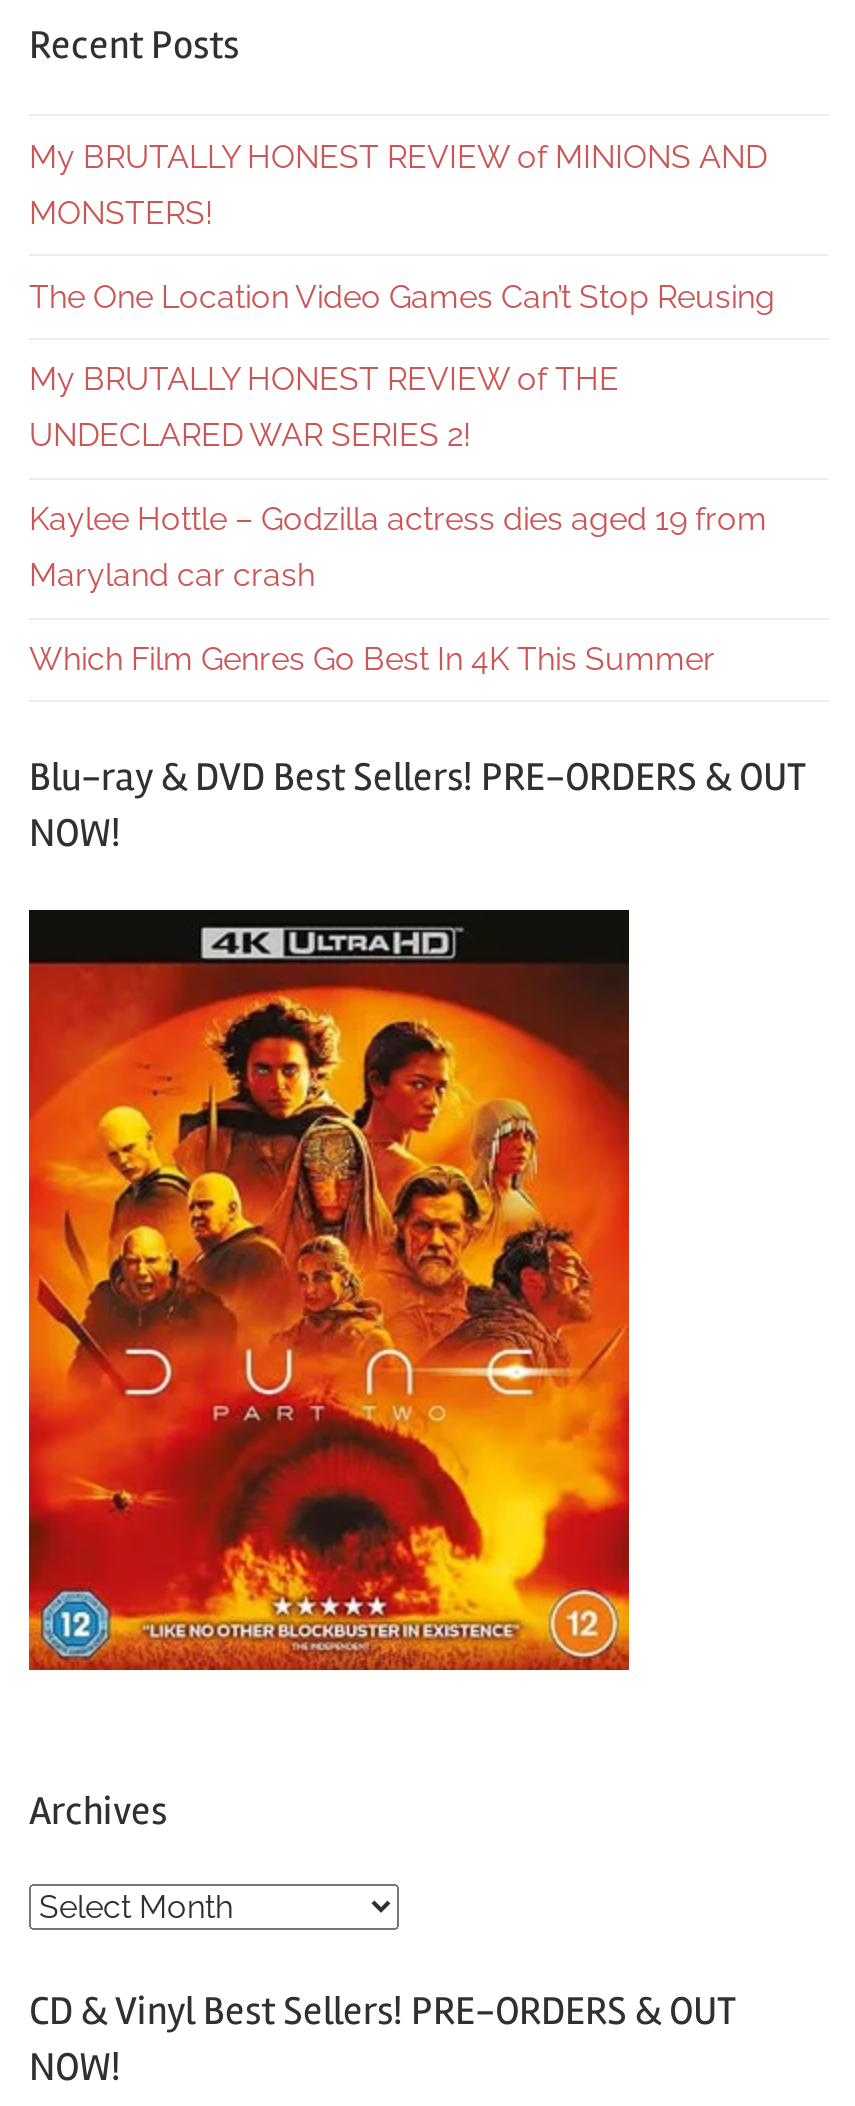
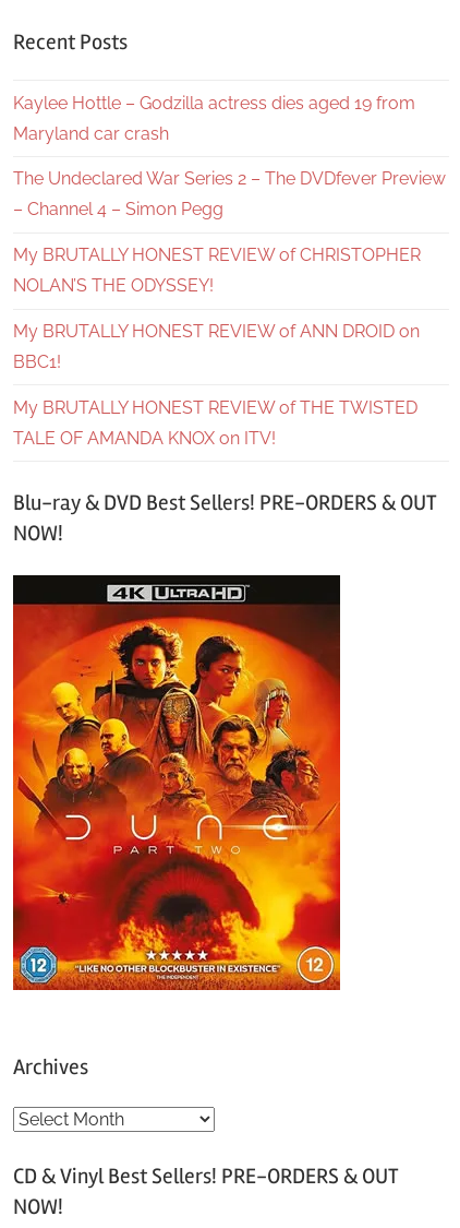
[29,137,775,454] My BRUTALLY HONEST REVIEW of MINIONS AND | MONSTERS! | The One Location Video Games Can’t Stop Reusing | My BRUTALLY HONEST REVIEW of THE | UNDECLARED WAR SERIES 2! -> none
moved [29,500,767,594] -> [13,92,415,144]: Kaylee Hottle – Godzilla actress dies aged 19 from | Maryland car crash
[29,640,715,678] Which Film Genres Go Best In 4K This Summer -> [13,169,446,448] The Undeclared War Series 2 – The DVDfever Preview | – Channel 4 – Simon Pegg | My BRUTALLY HONEST REVIEW of CHRISTOPHER | NOLAN’S THE ODYSSEY! | My BRUTALLY HONEST REVIEW of ANN DROID on | BBC1! | My BRUTALLY HONEST REVIEW of THE TWISTED | TALE OF AMANDA KNOX on ITV!

